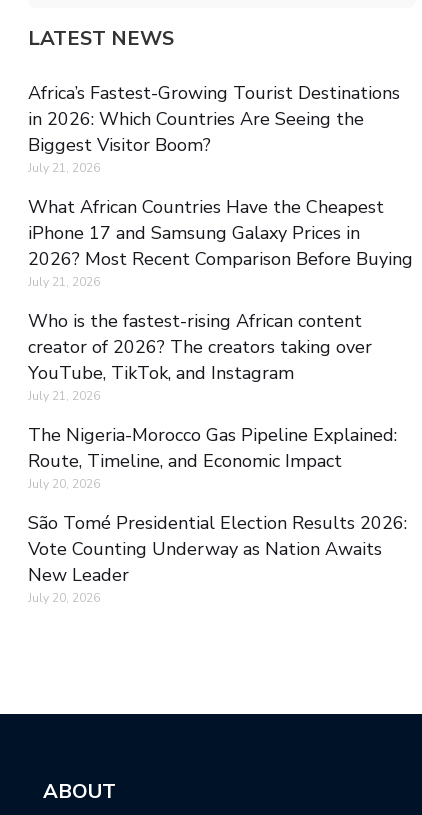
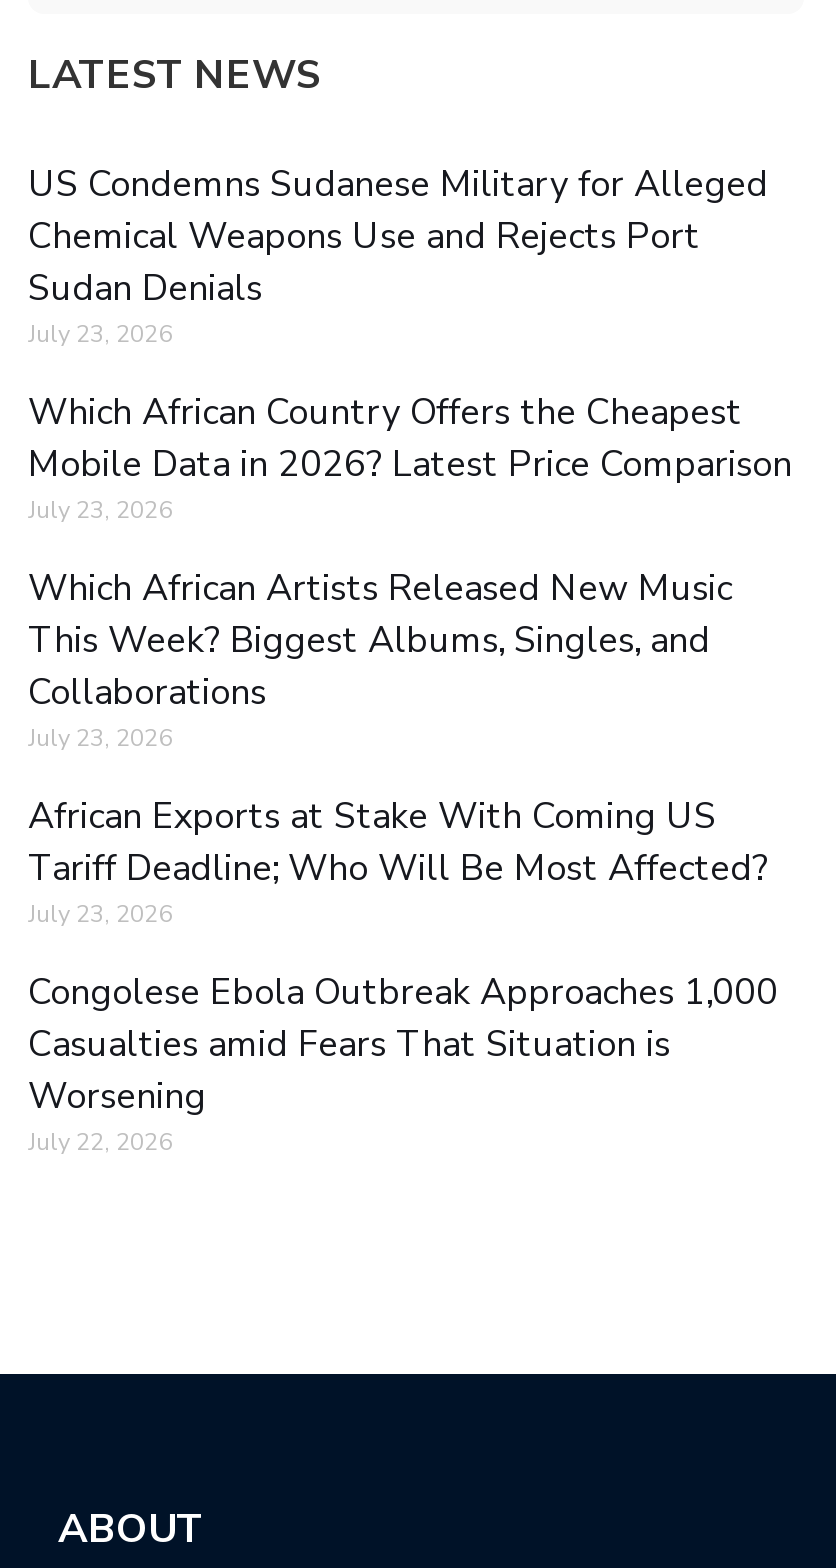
[28,81,400,176] Africa’s Fastest-Growing Tourist Destinations | in 2026: Which Countries Are Seeing the | Biggest Visitor Boom? | July 21, 2026 -> [28,160,768,350] US Condemns Sudanese Military for Alleged | Chemical Weapons Use and Rejects Port | Sudan Denials | July 23, 2026
[28,195,413,290] What African Countries Have the Cheapest | iPhone 17 and Samsung Galaxy Prices in | 2026? Most Recent Comparison Before Buying | July 21, 2026 -> [28,388,802,526] Which African Country Offers the Cheapest | Mobile Data in 2026? Latest Price Comparison | July 23, 2026
[28,309,372,404] Who is the fastest-rising African content | creator of 2026? The creators taking over | YouTube, TikTok, and Instagram | July 21, 2026 -> [28,564,732,754] Which African Artists Released New Music | This Week? Biggest Albums, Singles, and | Collaborations | July 23, 2026
[28,423,397,492] The Nigeria-Morocco Gas Pipeline Explained: | Route, Timeline, and Economic Impact | July 20, 2026 -> [28,792,768,930] African Exports at Stake With Coming US | Tariff Deadline; Who Will Be Most Affected? | July 23, 2026
[28,511,407,606] São Tomé Presidential Election Results 2026: | Vote Counting Underway as Nation Awaits | New Leader | July 20, 2026 -> [28,968,778,1158] Congolese Ebola Outbreak Approaches 1,000 | Casualties amid Fears That Situation is | Worsening | July 22, 2026

